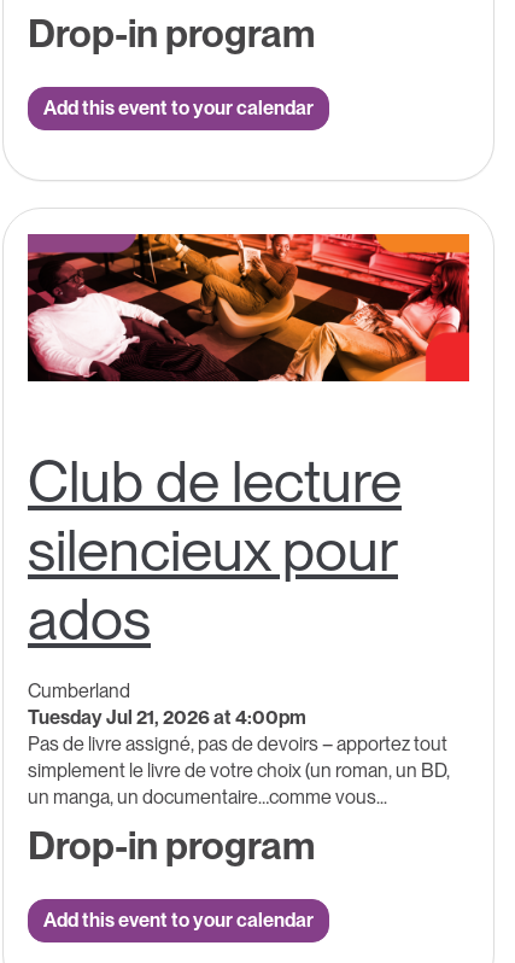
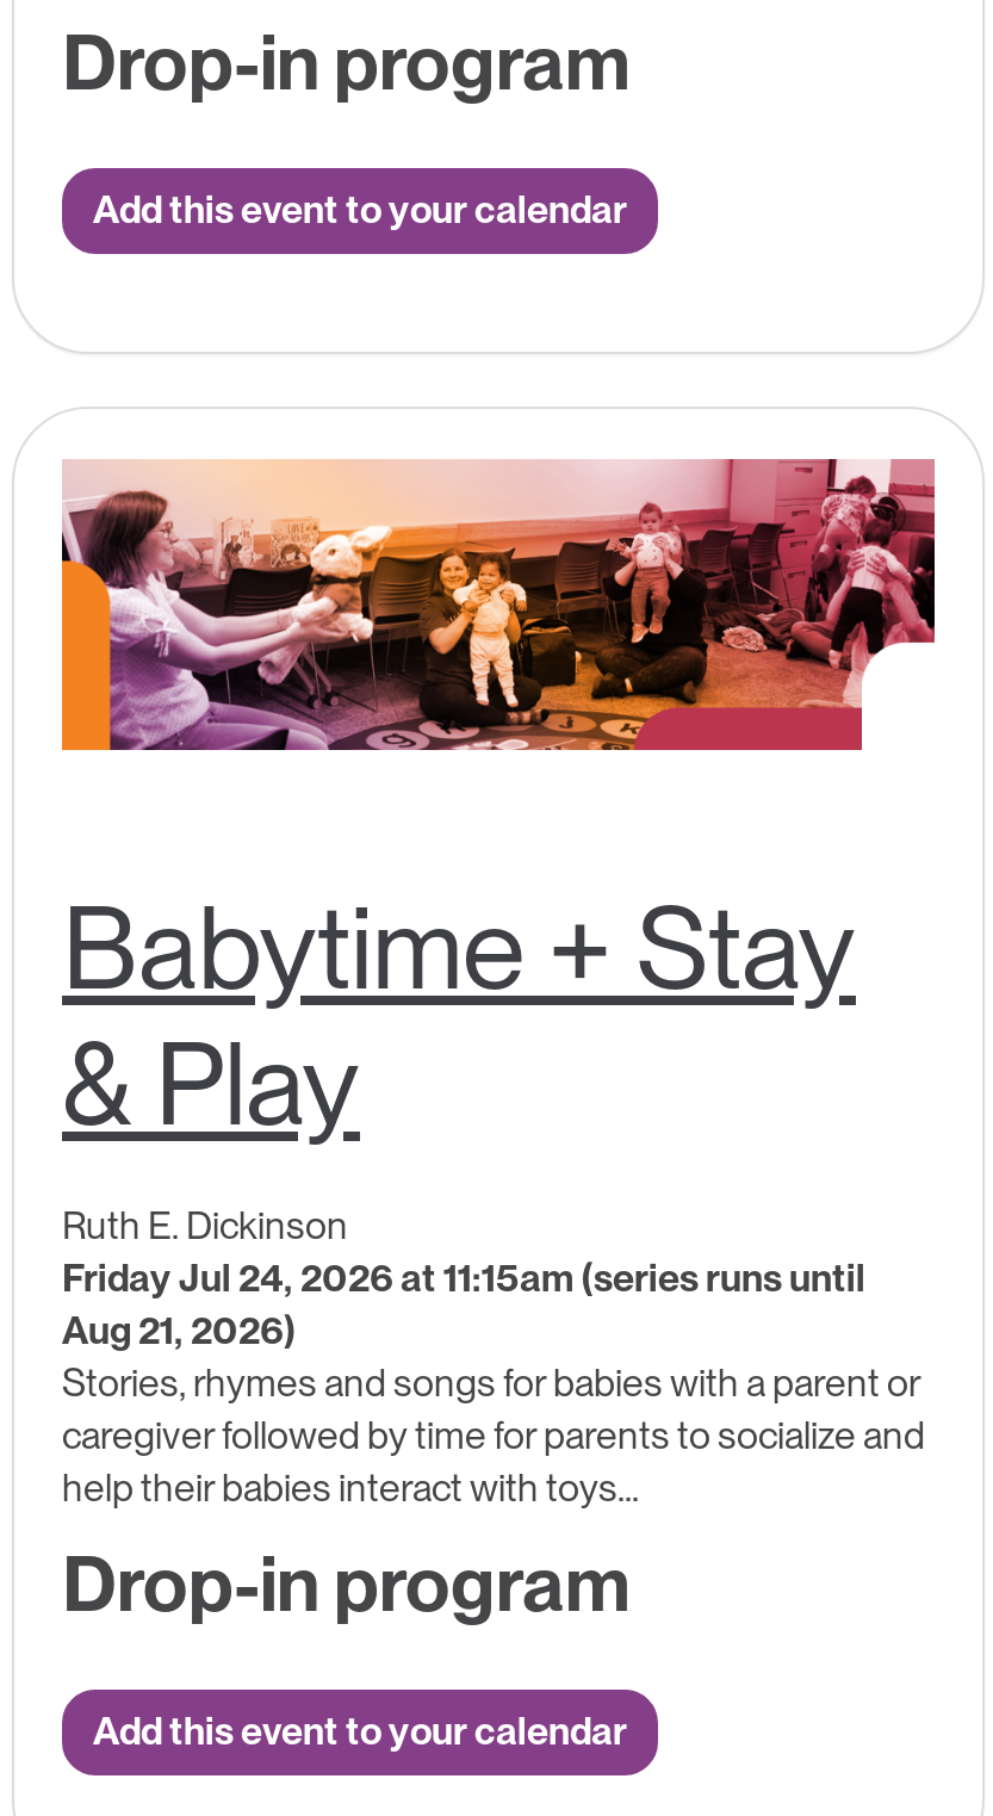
[27,233,470,383] [image] -> [60,457,937,752] [image]
[28,447,450,809] Club de lecture | silencieux pour | ados | Cumberland | Tuesday Jul 21, 2026 at 4:00pm | Pas de livre assigné, pas de devoirs – apportez tout | simplement le livre de votre choix (un roman, un BD, | un manga, un documentaire…comme vous... -> [62,879,925,1511] Babytime + Stay | & Play | Ruth E. Dickinson | Friday Jul 24, 2026 at 11:15am (series runs until | Aug 21, 2026) | Stories, rhymes and songs for babies with a parent or | caregiver followed by time for parents to socialize and | help their babies interact with toys...

